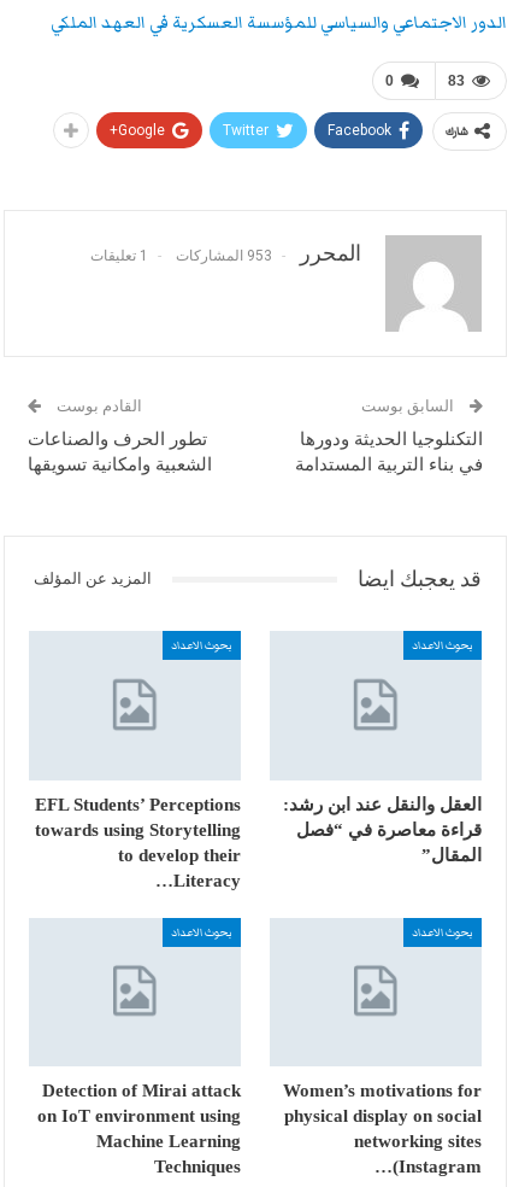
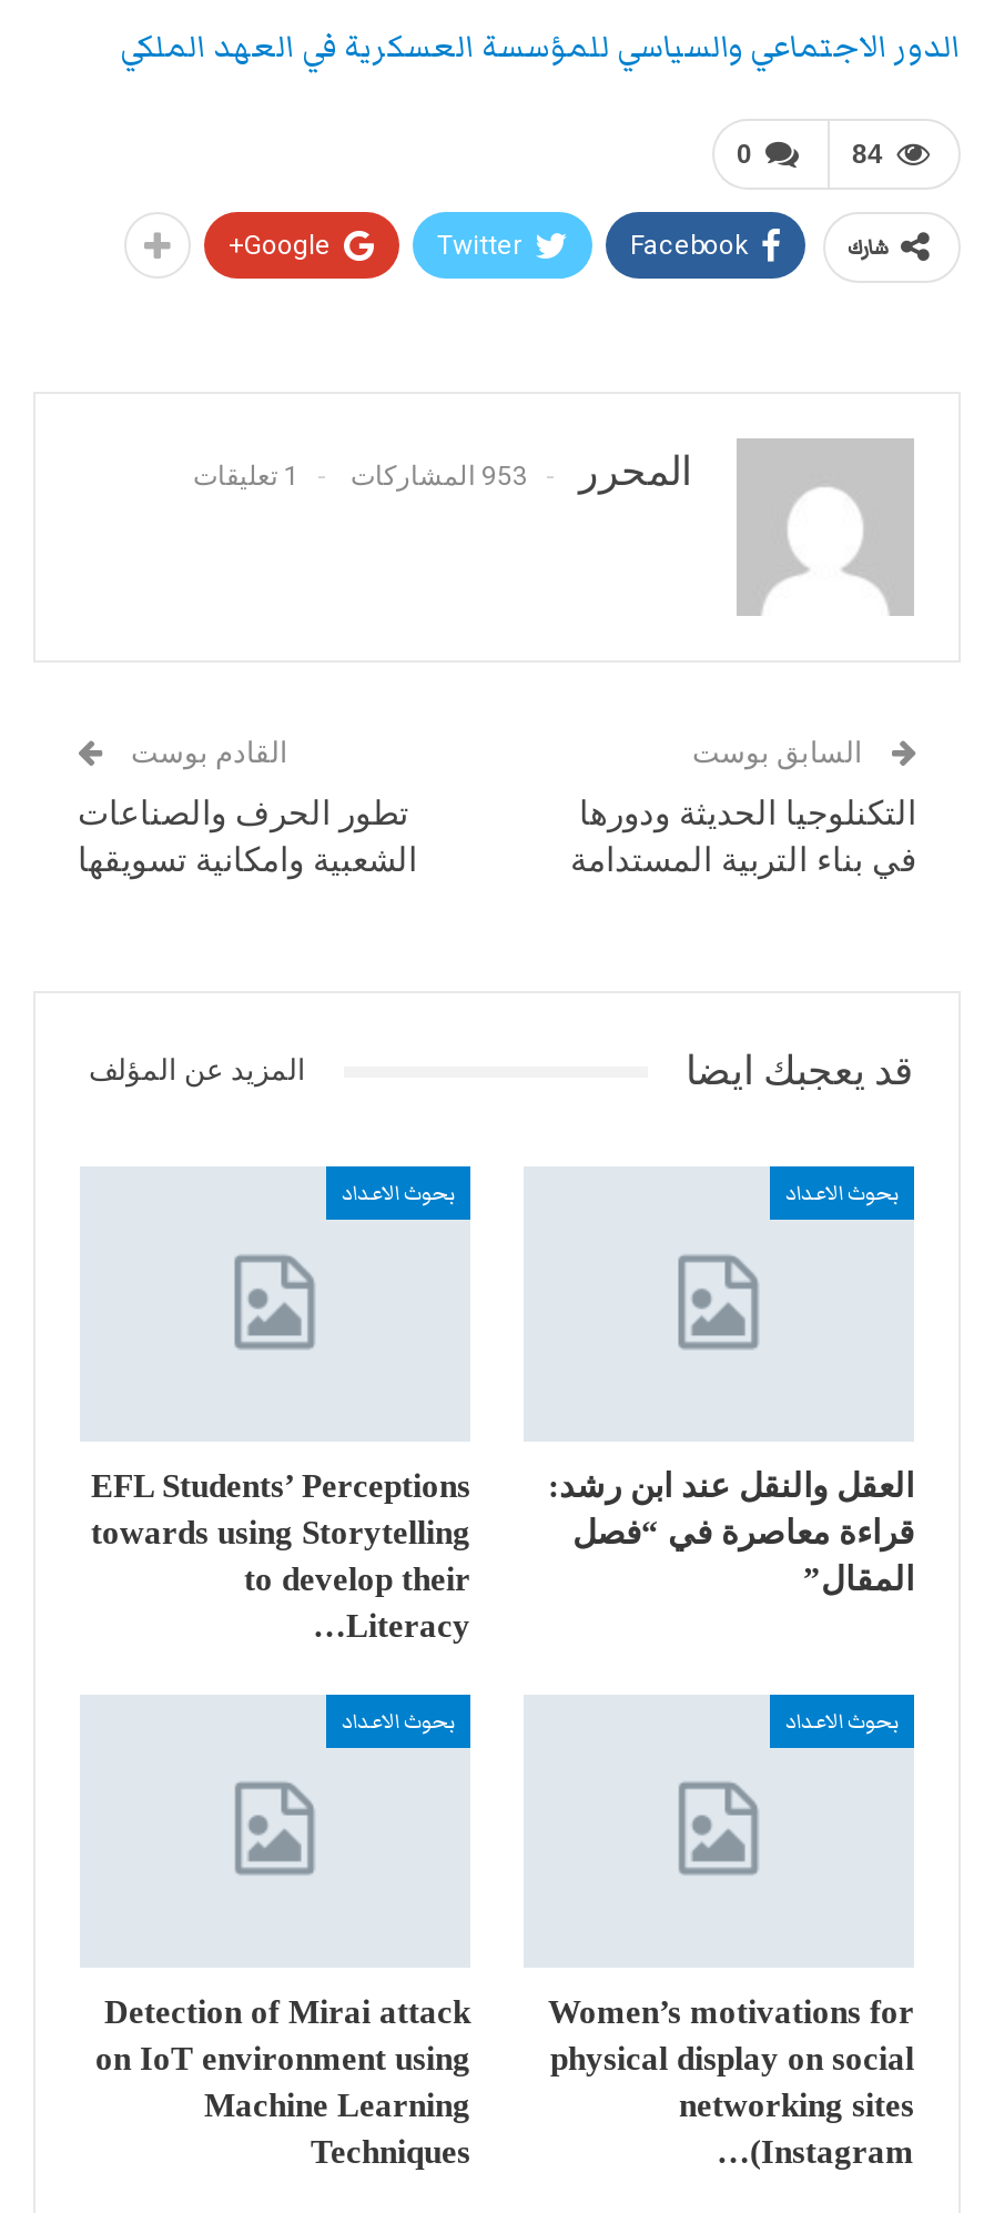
[448,73,465,90] 83 -> [852,140,883,171] 84

